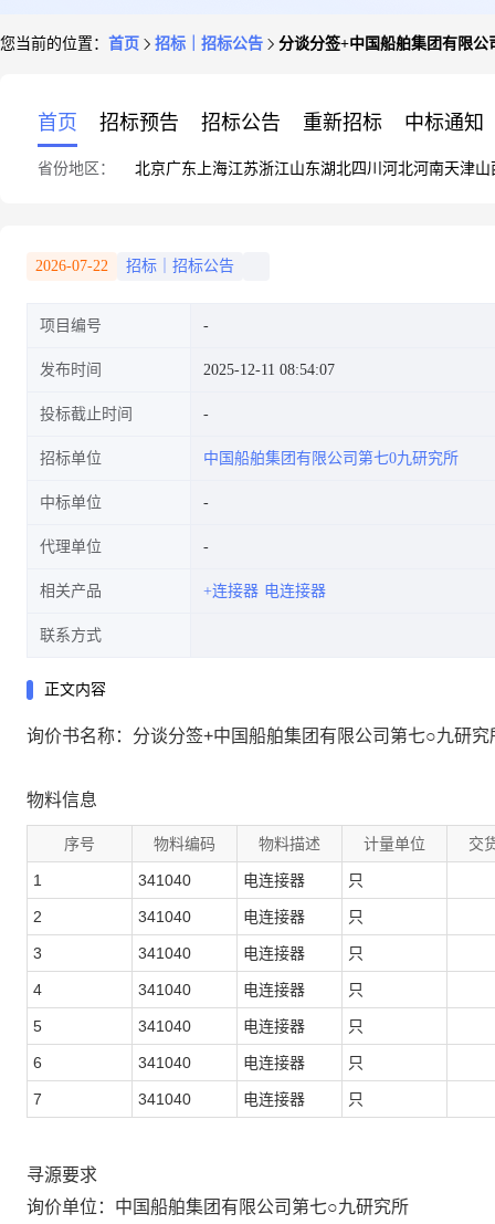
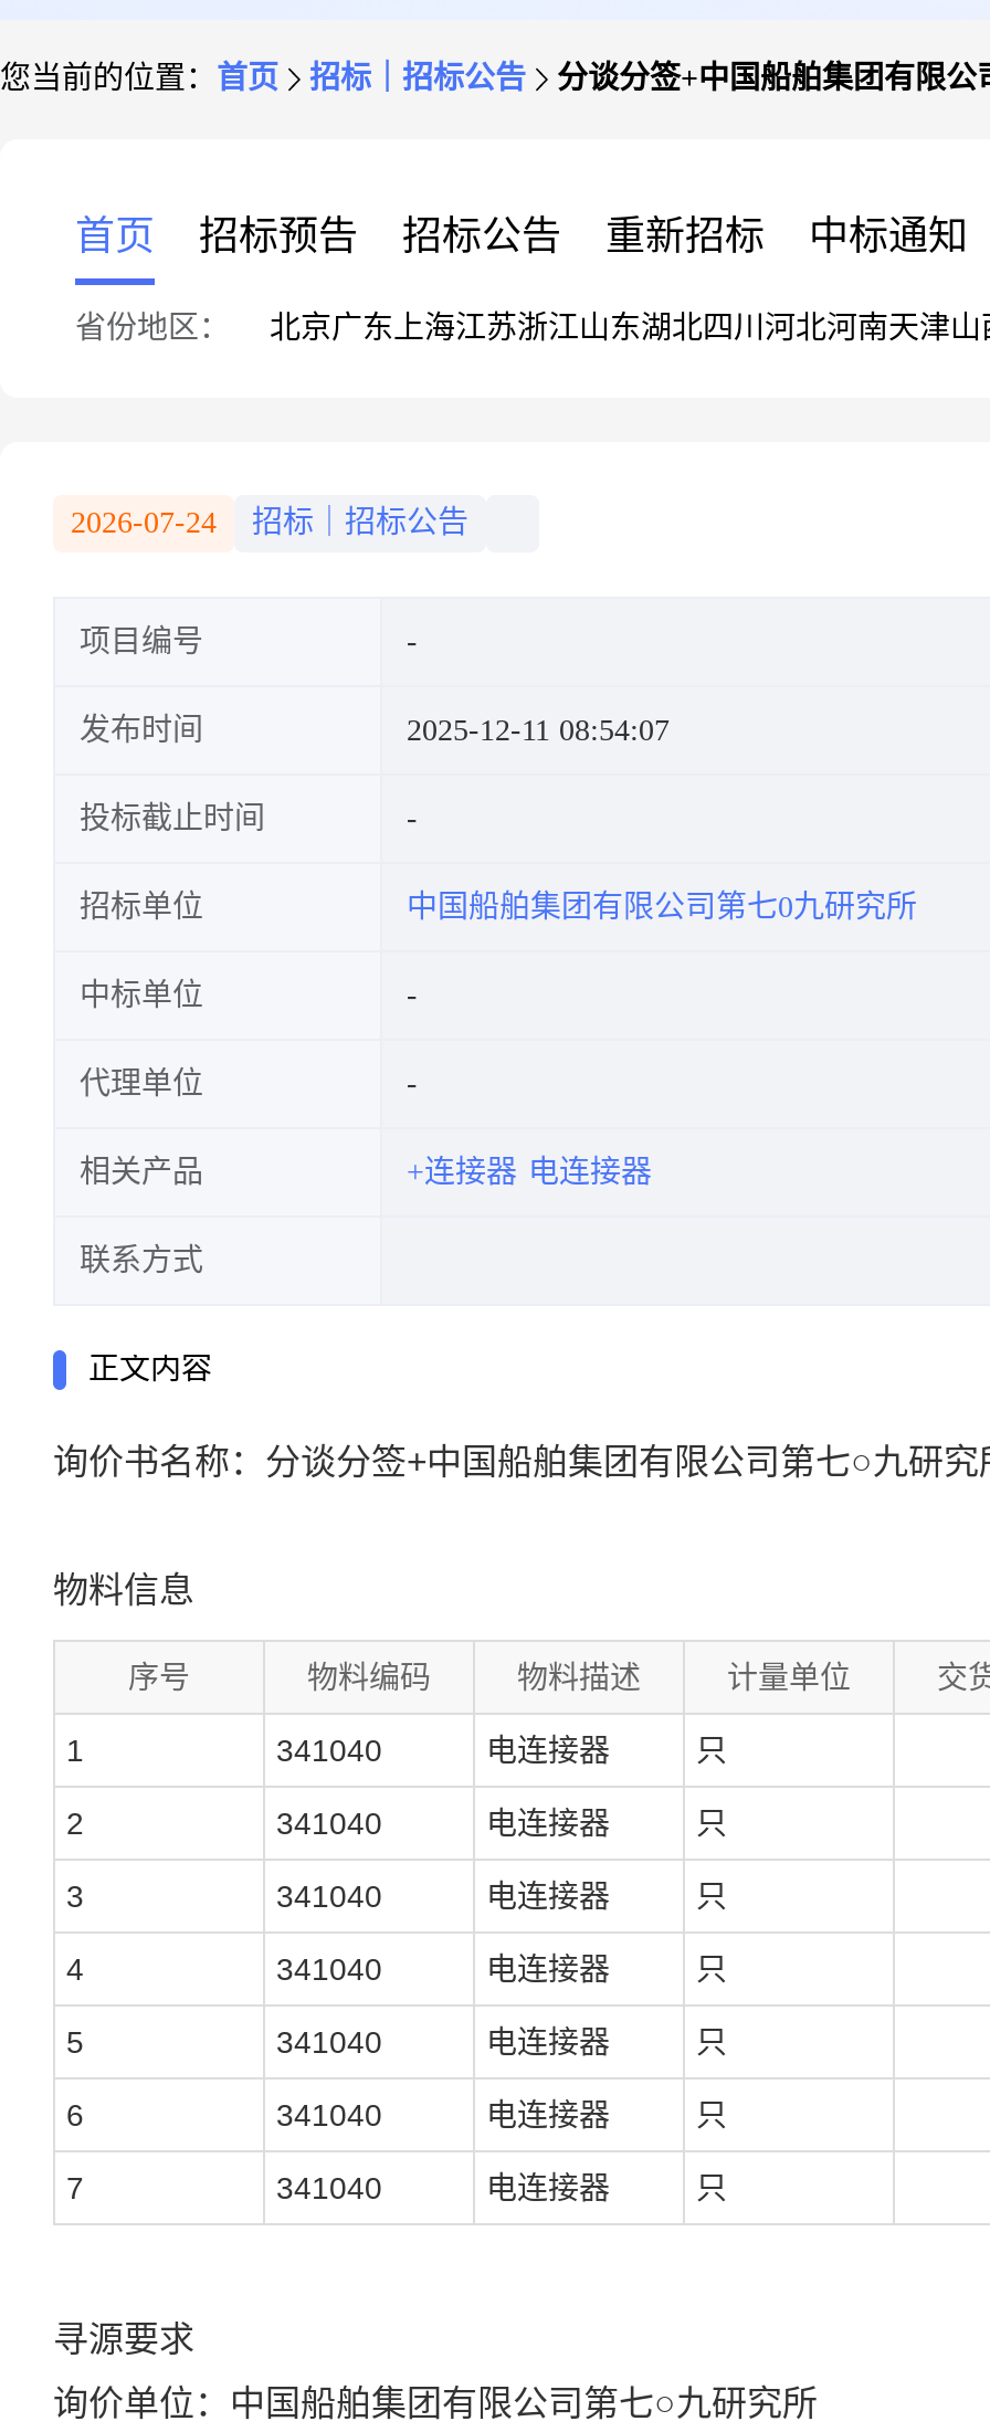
[35,258,234,274] 2026-07-22 招标｜招标公告 -> [71,506,468,539] 2026-07-24 招标｜招标公告

